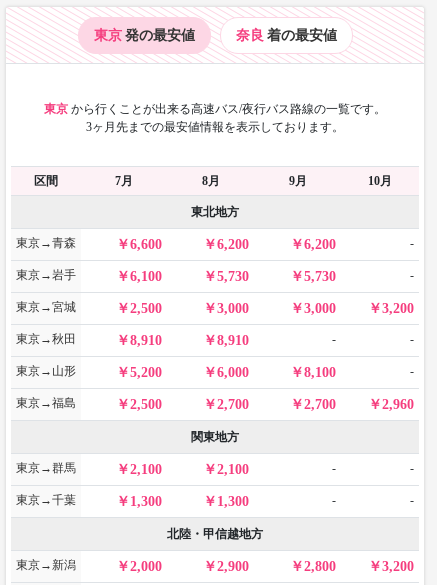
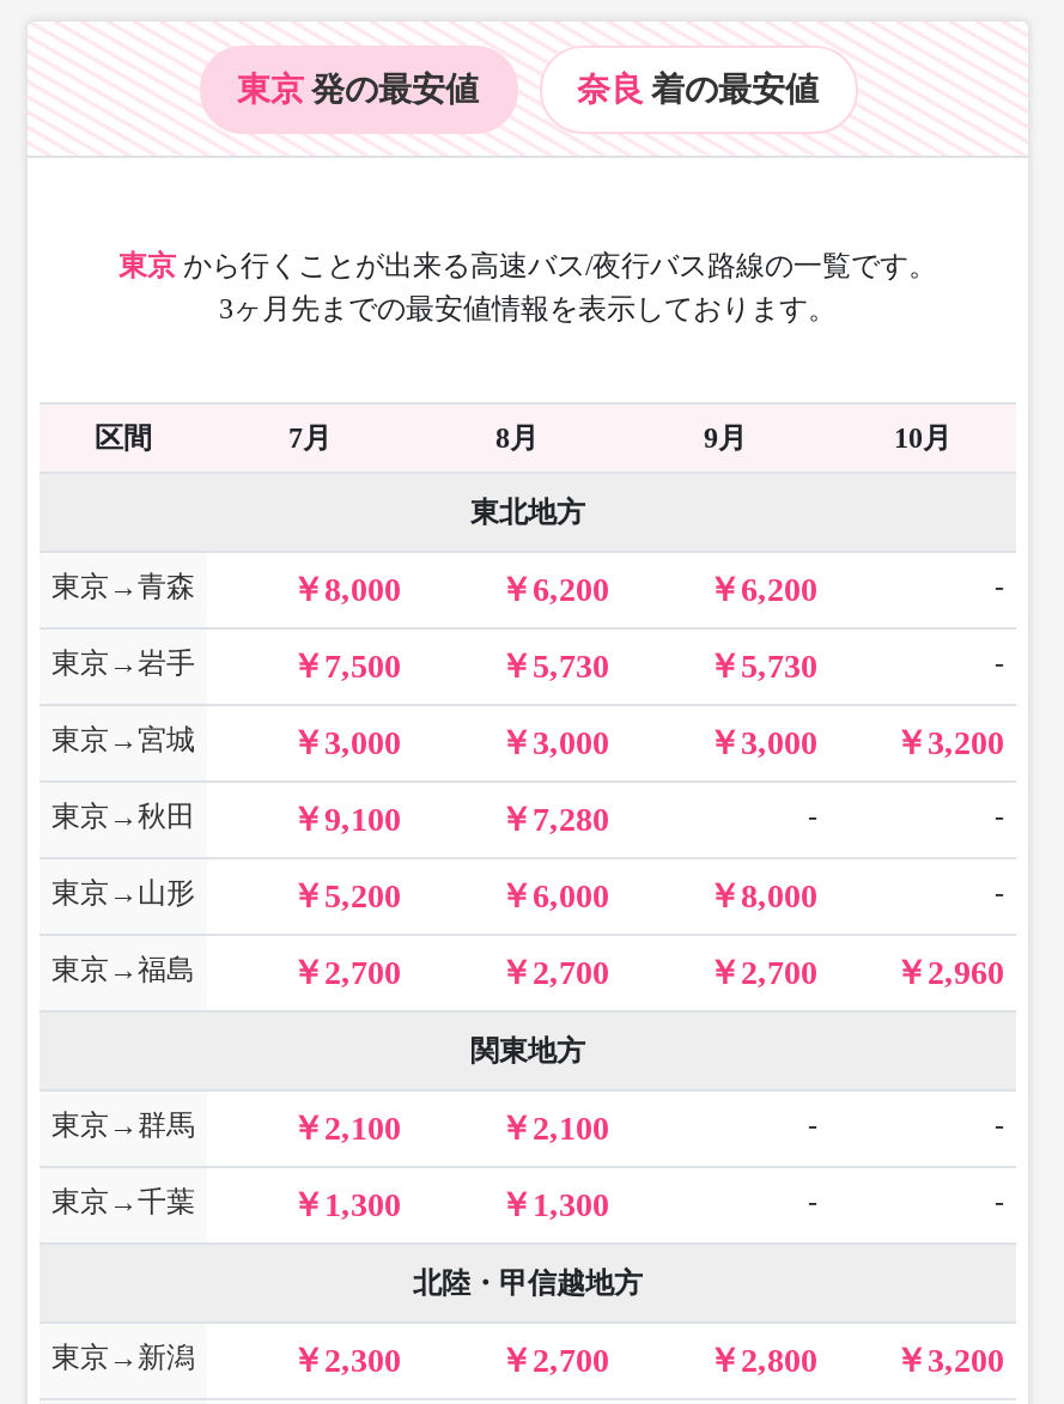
[130,237,162,252] 6,600 -> [324,572,401,608] 8,000
[130,269,162,284] 6,100 -> [324,649,401,685] 7,500
[130,301,162,316] 2,500 -> [324,725,401,761] 3,000
[130,333,162,348] 8,910 -> [324,802,401,838] 9,100
[217,333,249,348] 8,910 -> [533,802,609,838] 7,280
[304,365,336,380] 8,100 -> [741,879,817,914] 8,000
[130,397,162,412] 2,500 -> [324,955,401,991] 2,700
[130,559,162,574] 2,000 -> [324,1343,401,1379] 2,300
[217,559,249,574] 2,900 -> [533,1343,609,1379] 2,700

